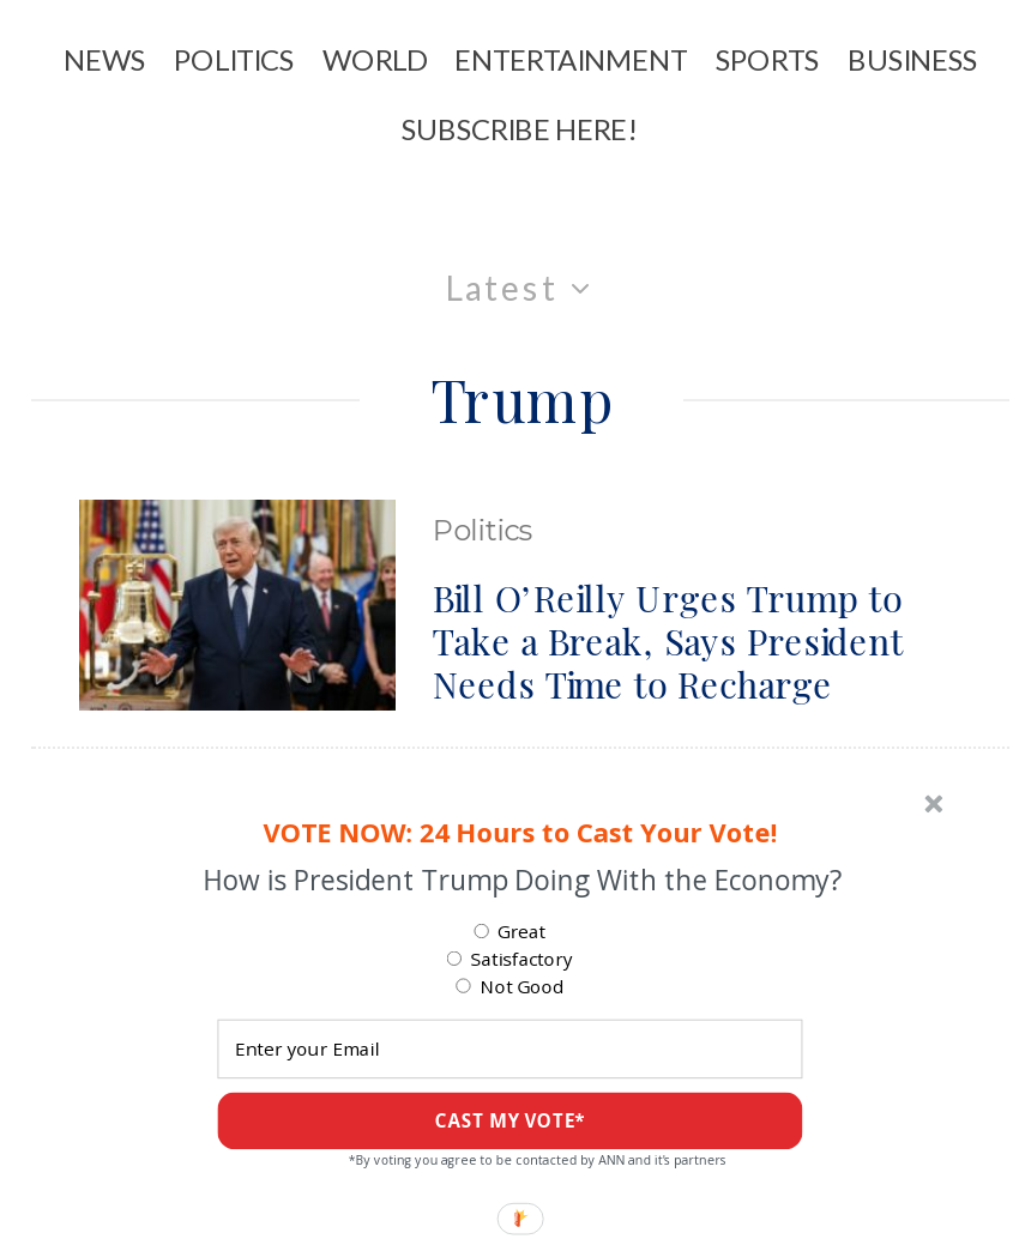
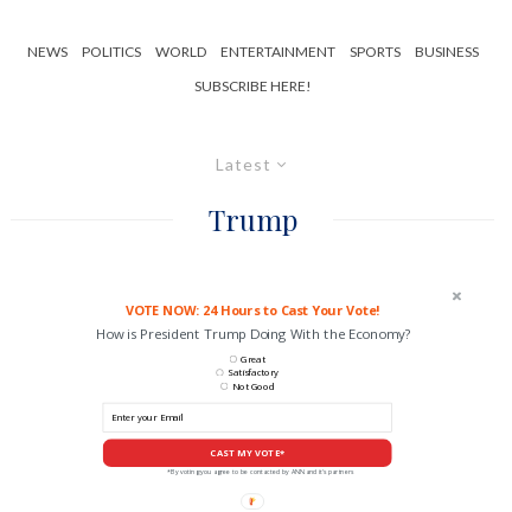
[77,497,904,713] [image] | Politics | Bill O’Reilly Urges Trump to | Take a Break, Says President | Needs Time to Recharge -> none

